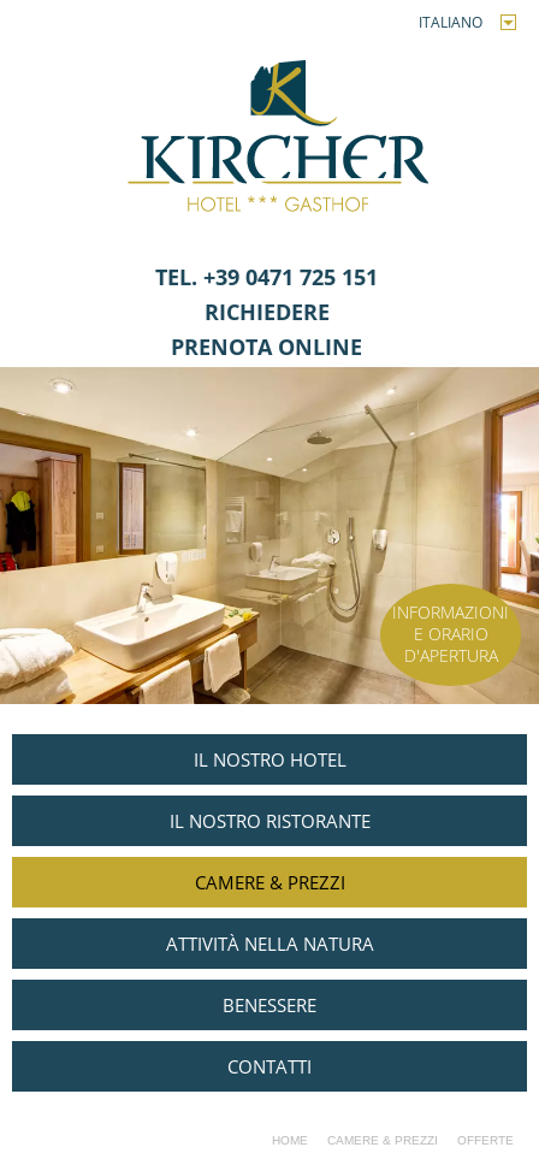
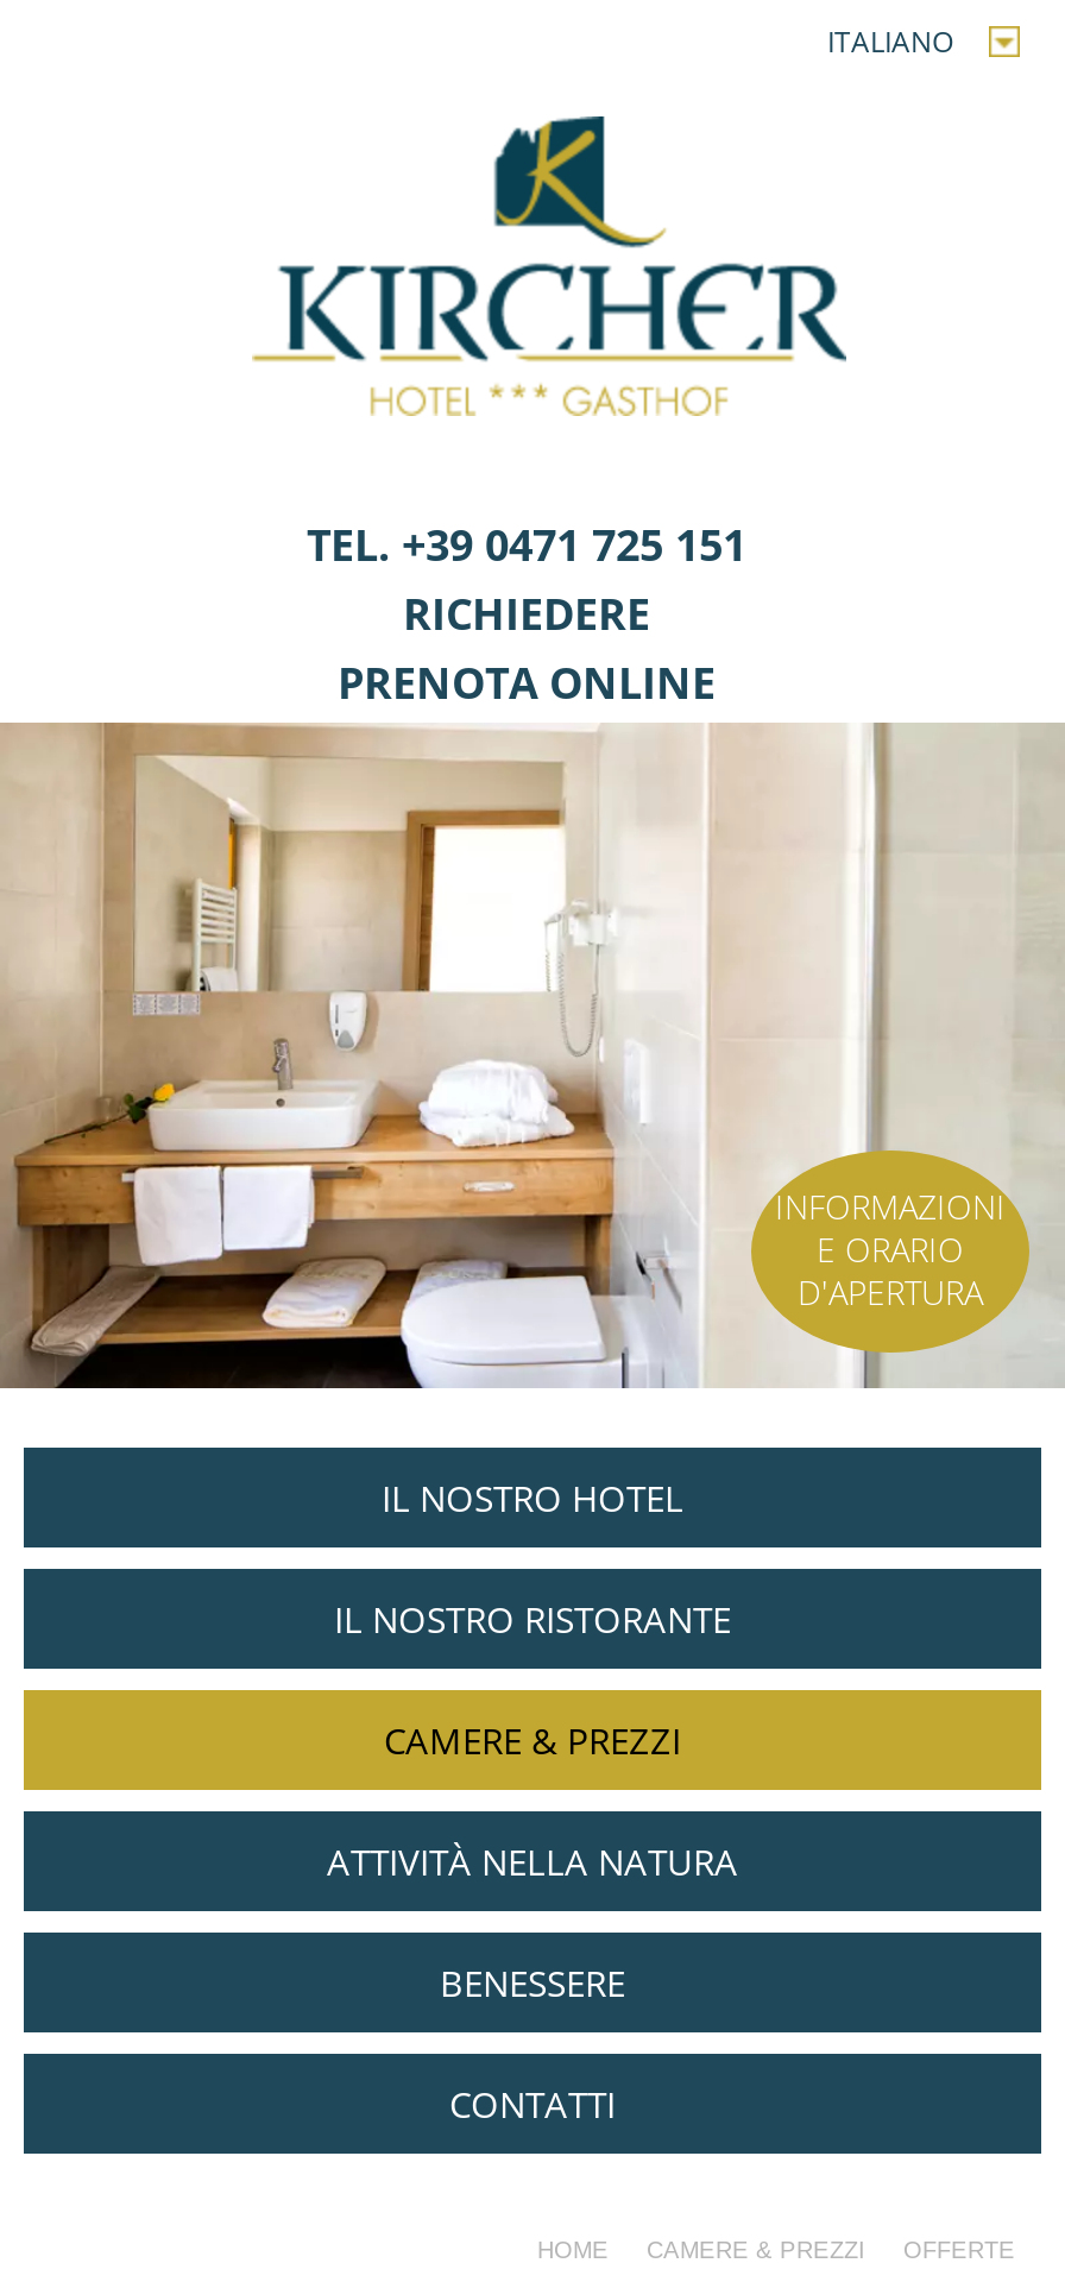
[4,367,535,705] [image] -> [7,723,1058,1391] [image]

